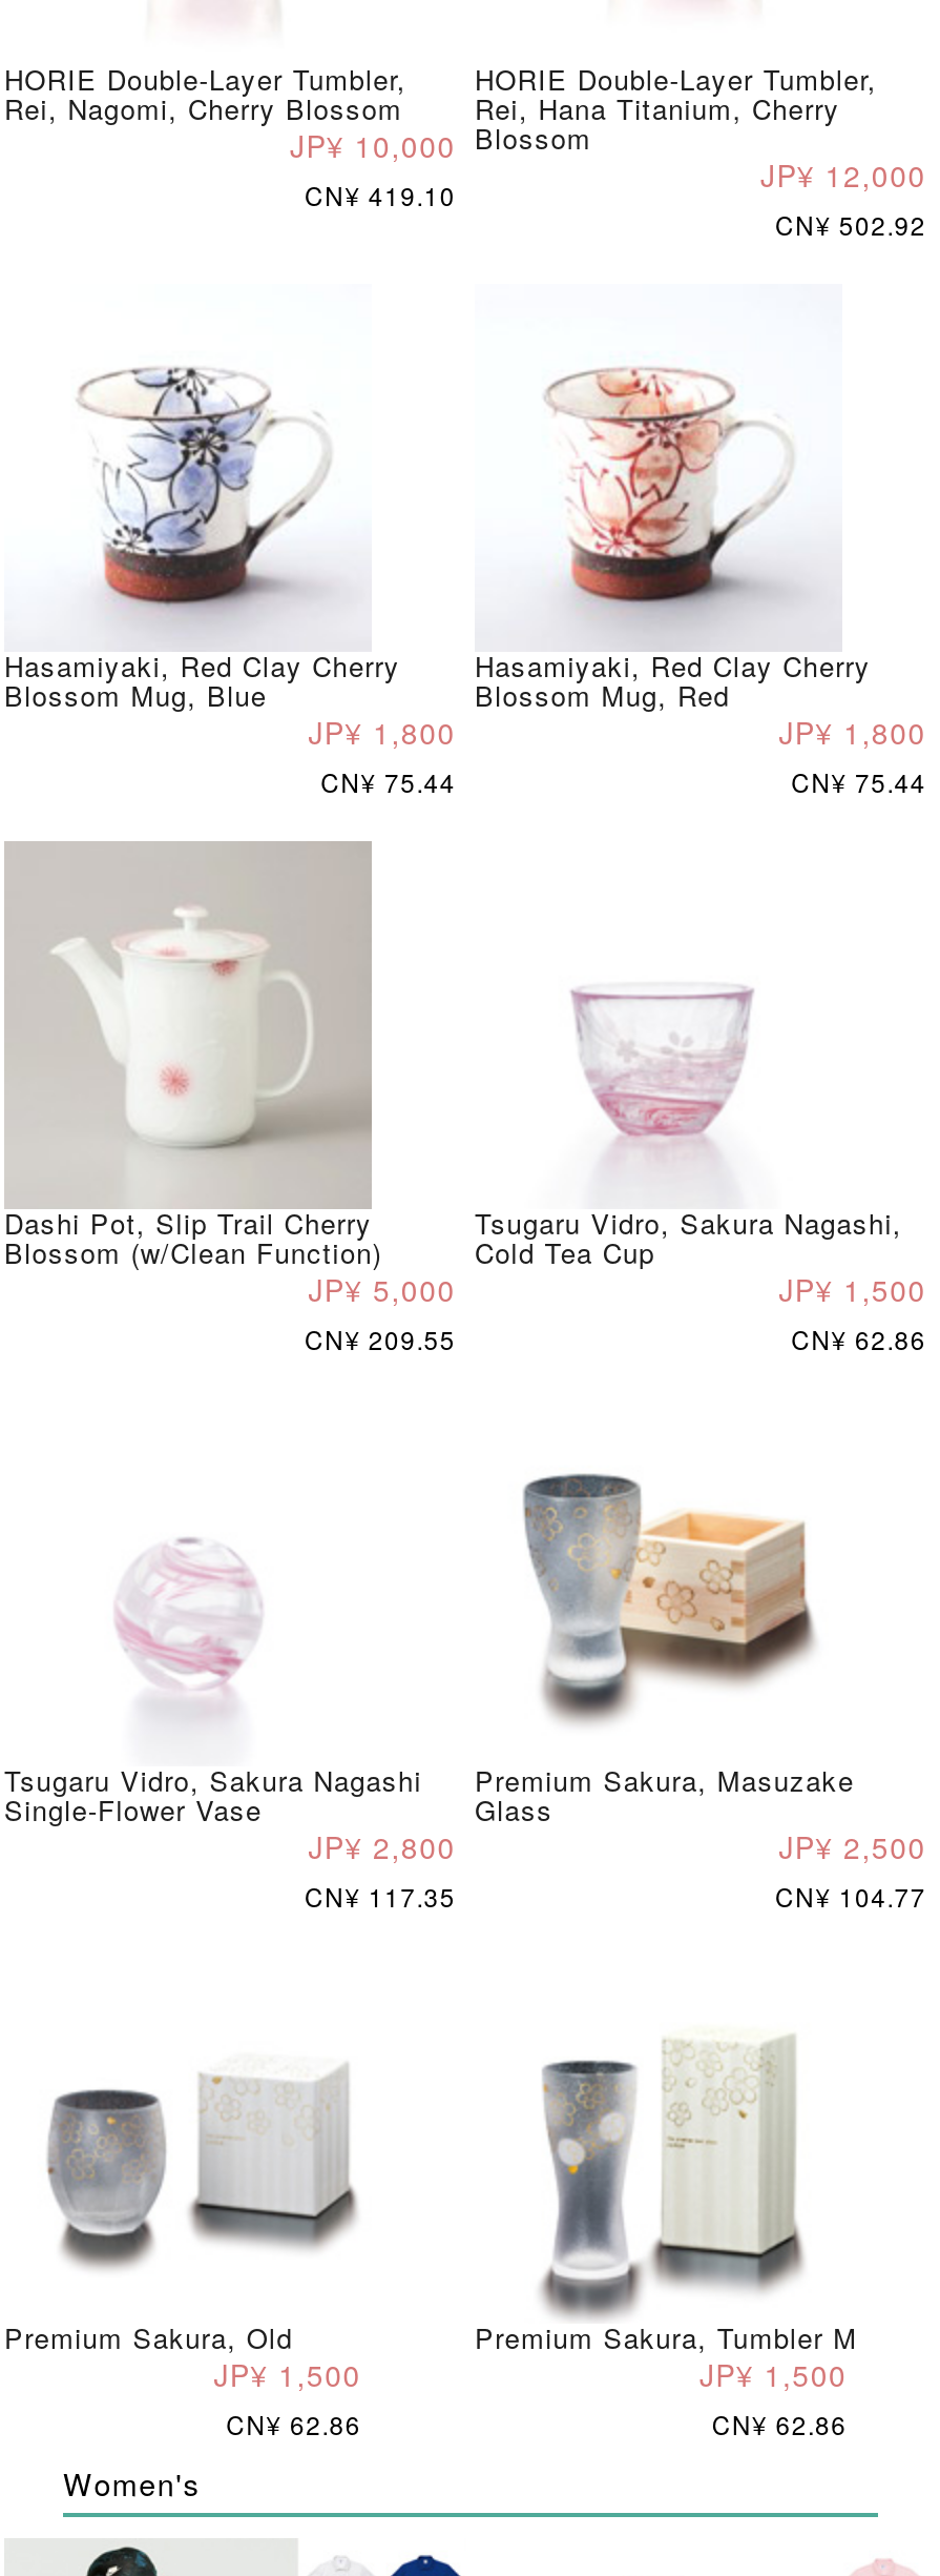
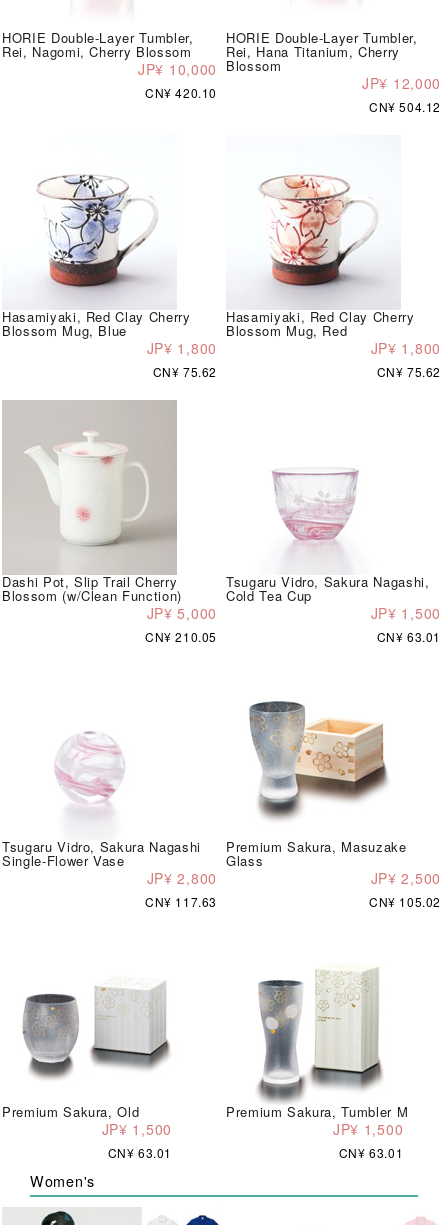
[305,176,456,211] CN¥ 419.10 -> [145,83,217,100] CN¥ 420.10
[775,205,926,241] CN¥ 502.92 -> [369,97,441,114] CN¥ 504.12
[321,762,456,798] CN¥ 75.44 -> [153,362,217,379] CN¥ 75.62
[791,762,926,798] CN¥ 75.44 -> [377,362,441,379] CN¥ 75.62
[305,1320,456,1355] CN¥ 209.55 -> [145,627,217,644] CN¥ 210.05
[791,1320,926,1355] CN¥ 62.86 -> [377,627,441,644] CN¥ 63.01
[305,1877,456,1913] CN¥ 117.35 -> [145,892,217,909] CN¥ 117.63
[775,1877,926,1913] CN¥ 104.77 -> [369,892,441,909] CN¥ 105.02
[226,2405,361,2440] CN¥ 62.86 -> [108,1143,172,1160] CN¥ 63.01
[712,2405,847,2440] CN¥ 62.86 -> [339,1143,403,1160] CN¥ 63.01

